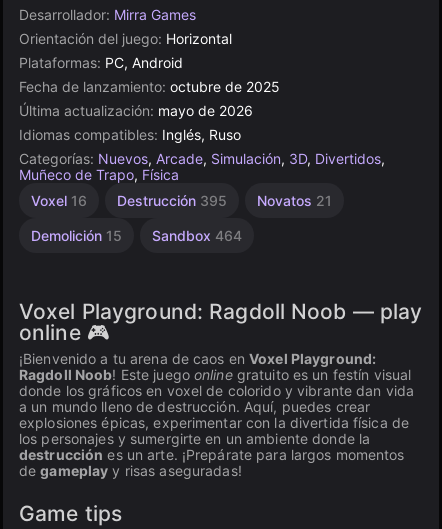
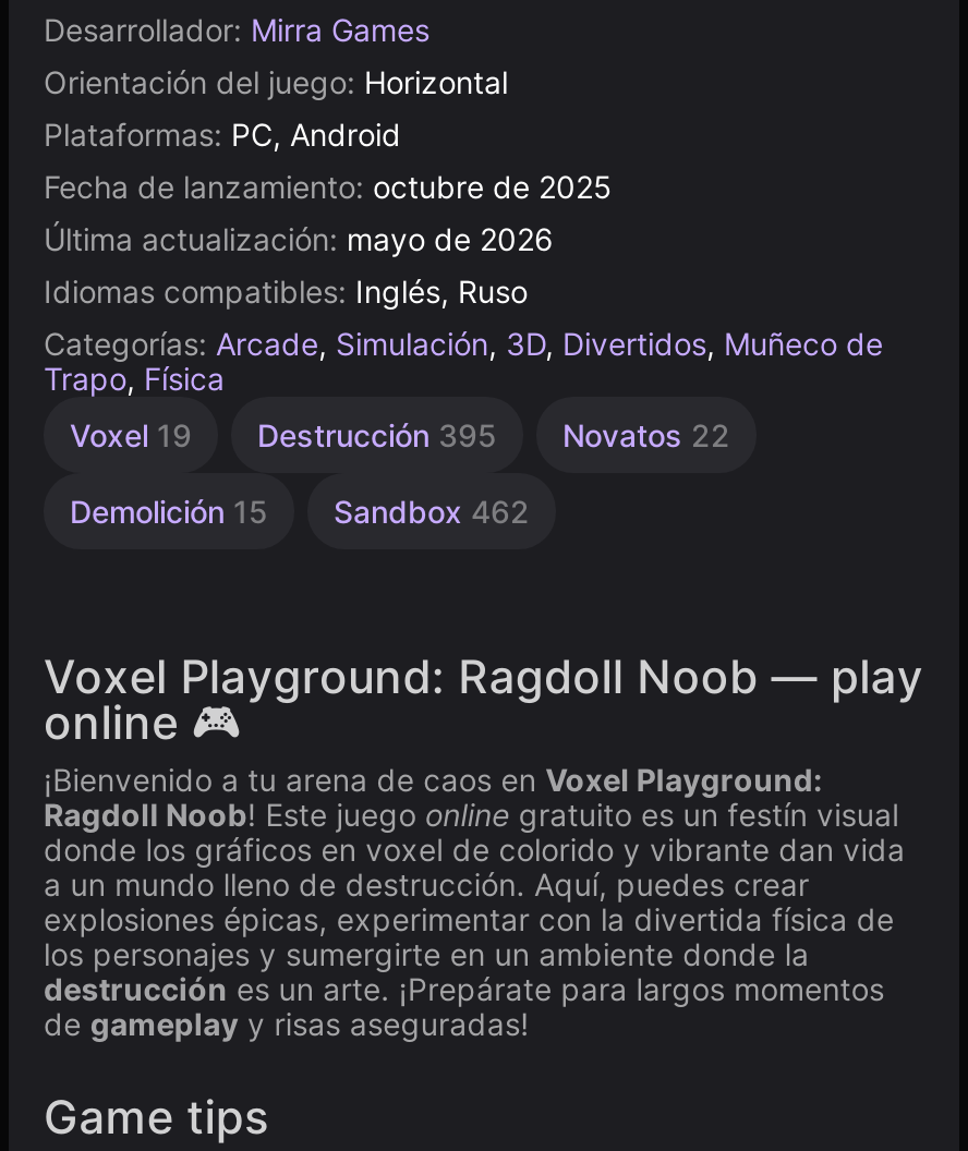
[19,150,385,183] Categorías: Nuevos, Arcade, Simulación, 3D, Divertidos, | Muñeco de Trapo, Física -> [44,325,883,397] Categorías: Arcade, Simulación, 3D, Divertidos, Muñeco de | Trapo, Física
[31,192,87,209] Voxel 16 -> [70,416,192,453] Voxel 19
[257,192,332,209] Novatos 21 -> [562,416,730,453] Novatos 22
[31,227,242,244] Demolición 15 Sandbox 464 -> [70,493,530,530] Demolición 15 Sandbox 462

